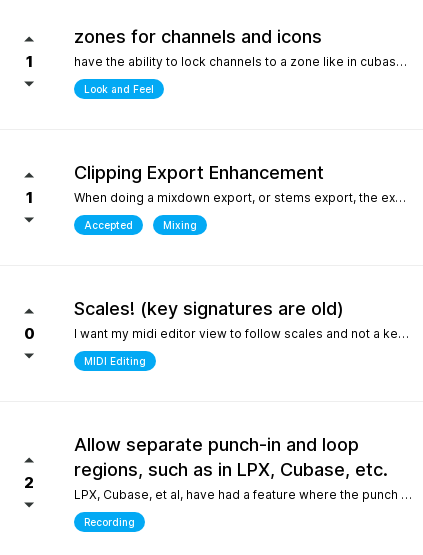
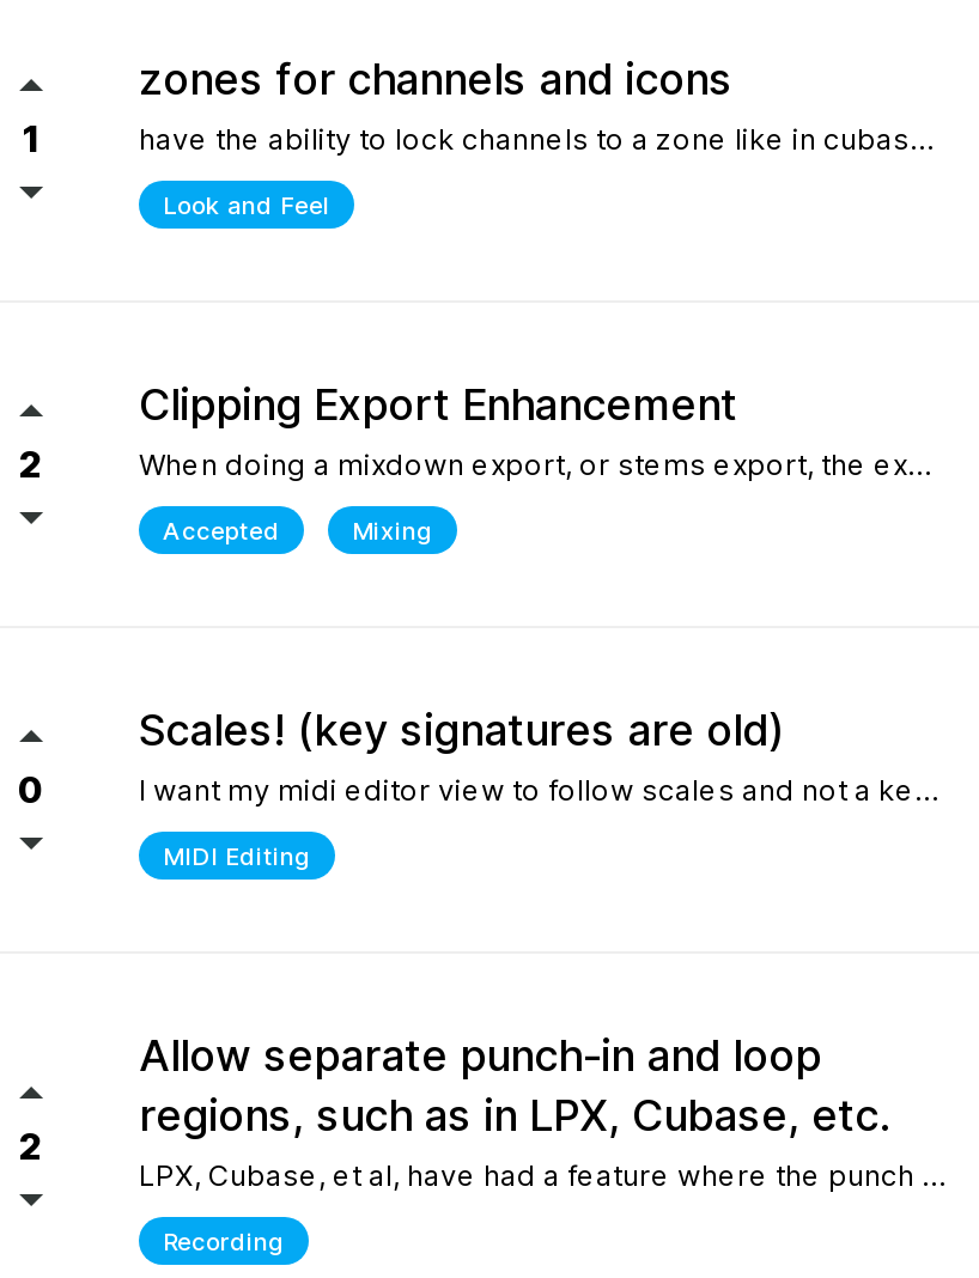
[25,188,32,207] 1 -> [19,442,43,487] 2

